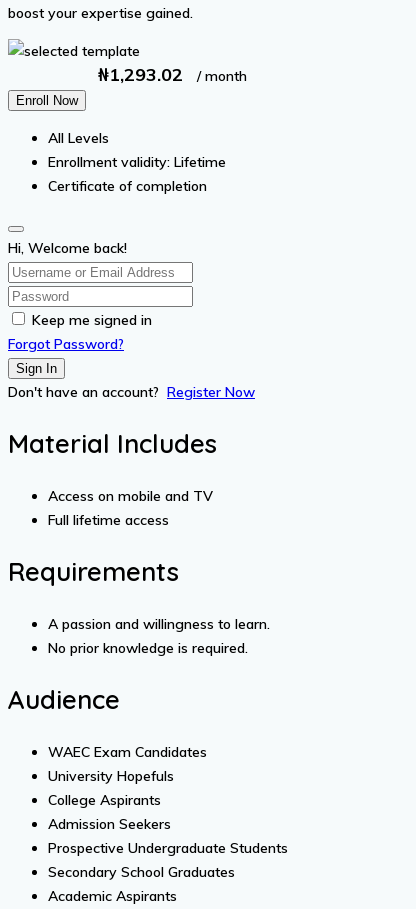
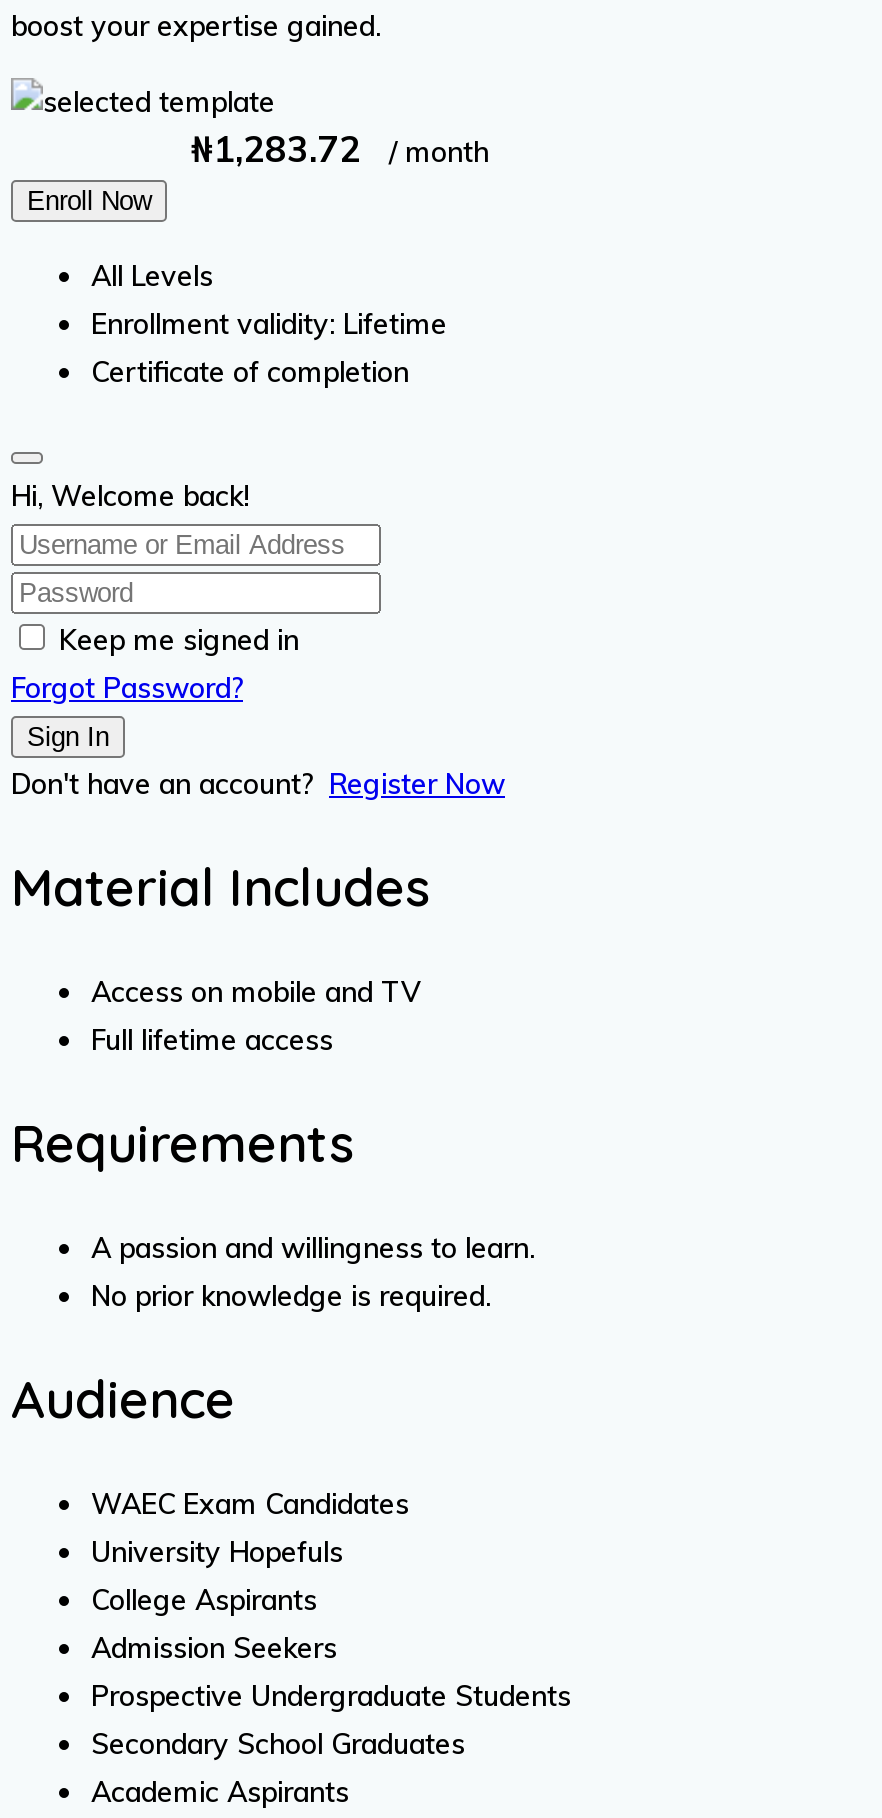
[98,63,247,86] ₦1,293.02 / month -> [191,127,489,173] ₦1,283.72 / month

